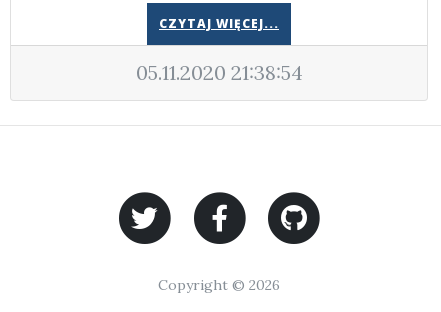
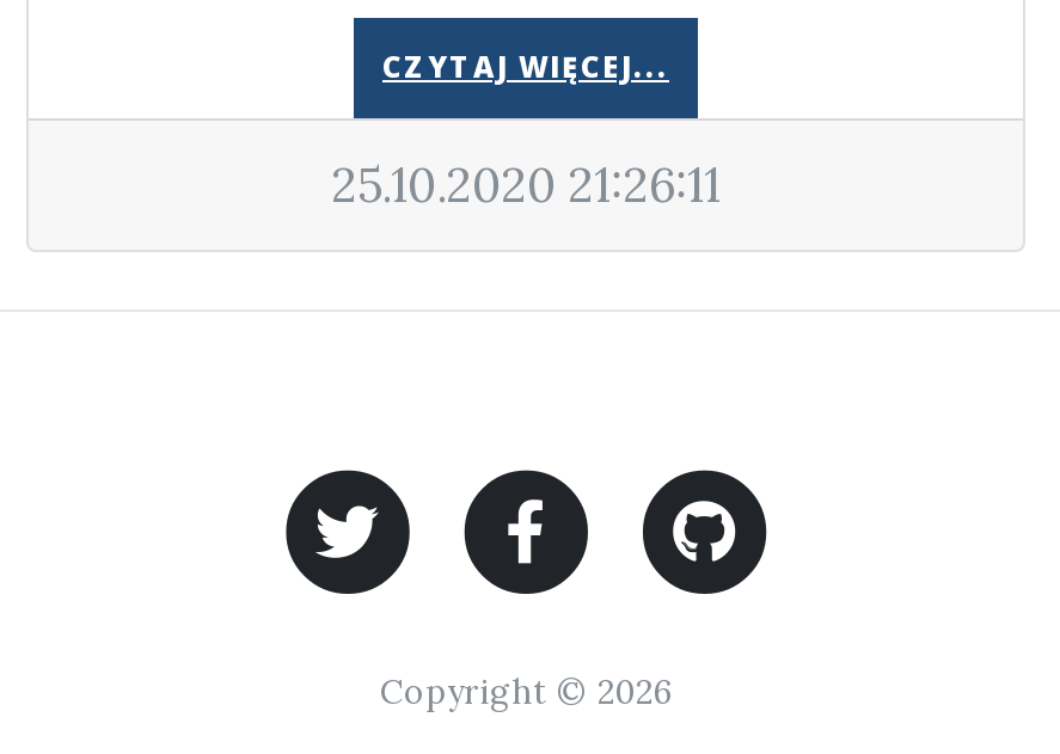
[135,60,302,85] 05.11.2020 21:38:54 -> [331,154,721,214] 25.10.2020 21:26:11

